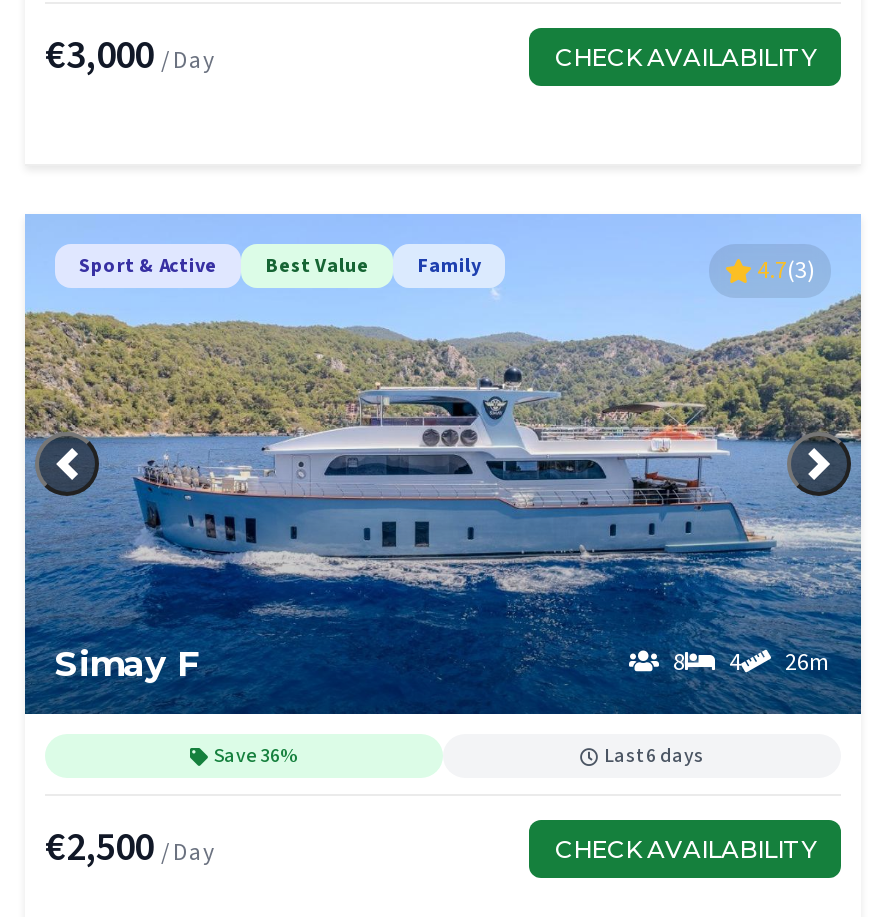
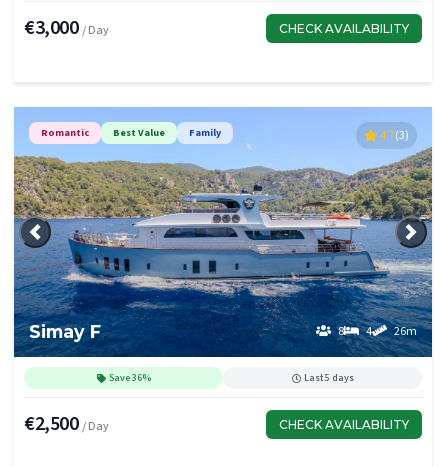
[79,252,217,280] Sport & Active -> [41,126,89,140] Romantic
[604,742,704,770] Last 6 days -> [303,371,353,385] Last 5 days

